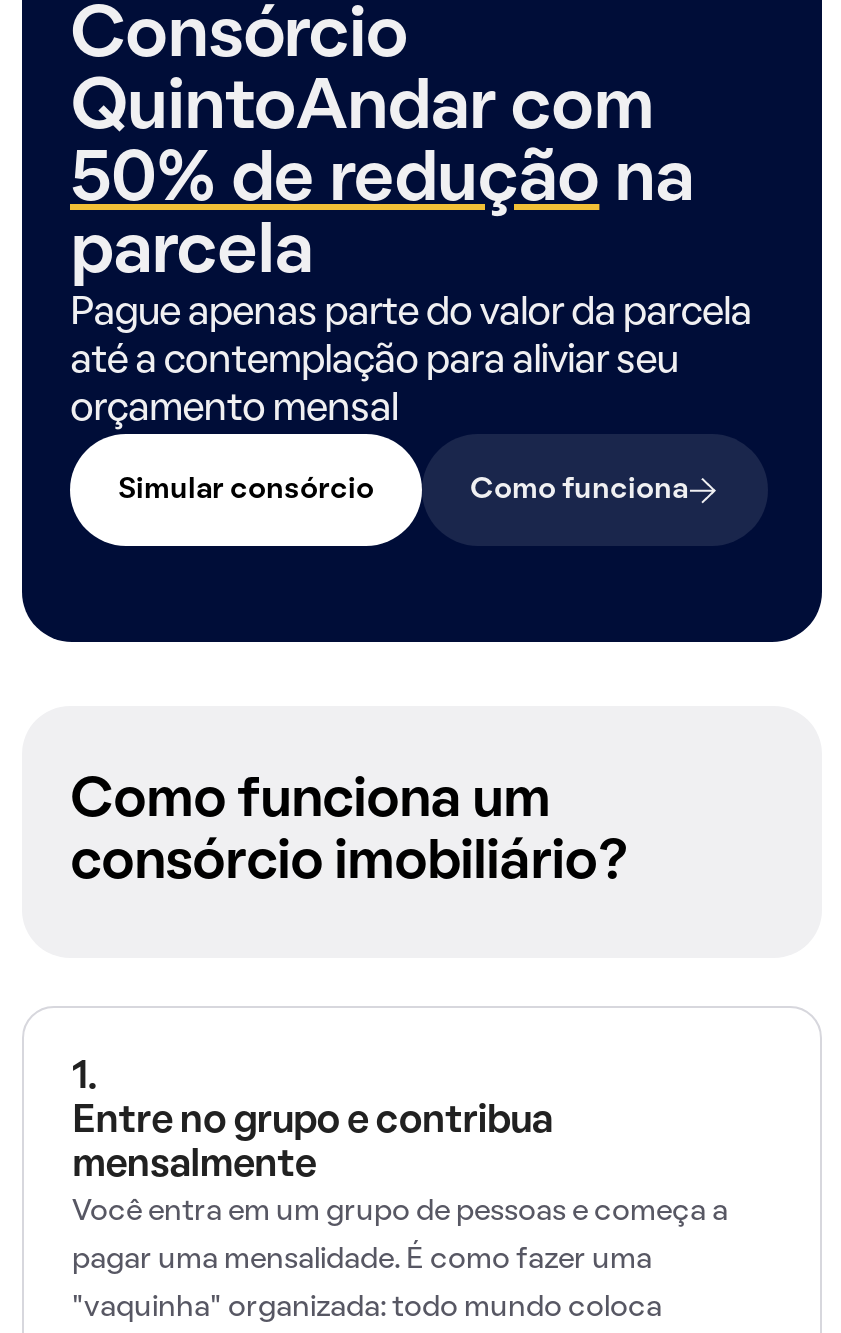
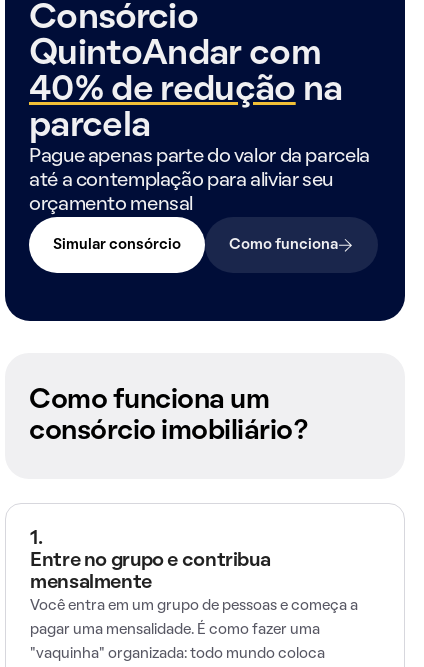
[70,150,693,214] 50% de redução na -> [29,75,343,107] 40% de redução na

